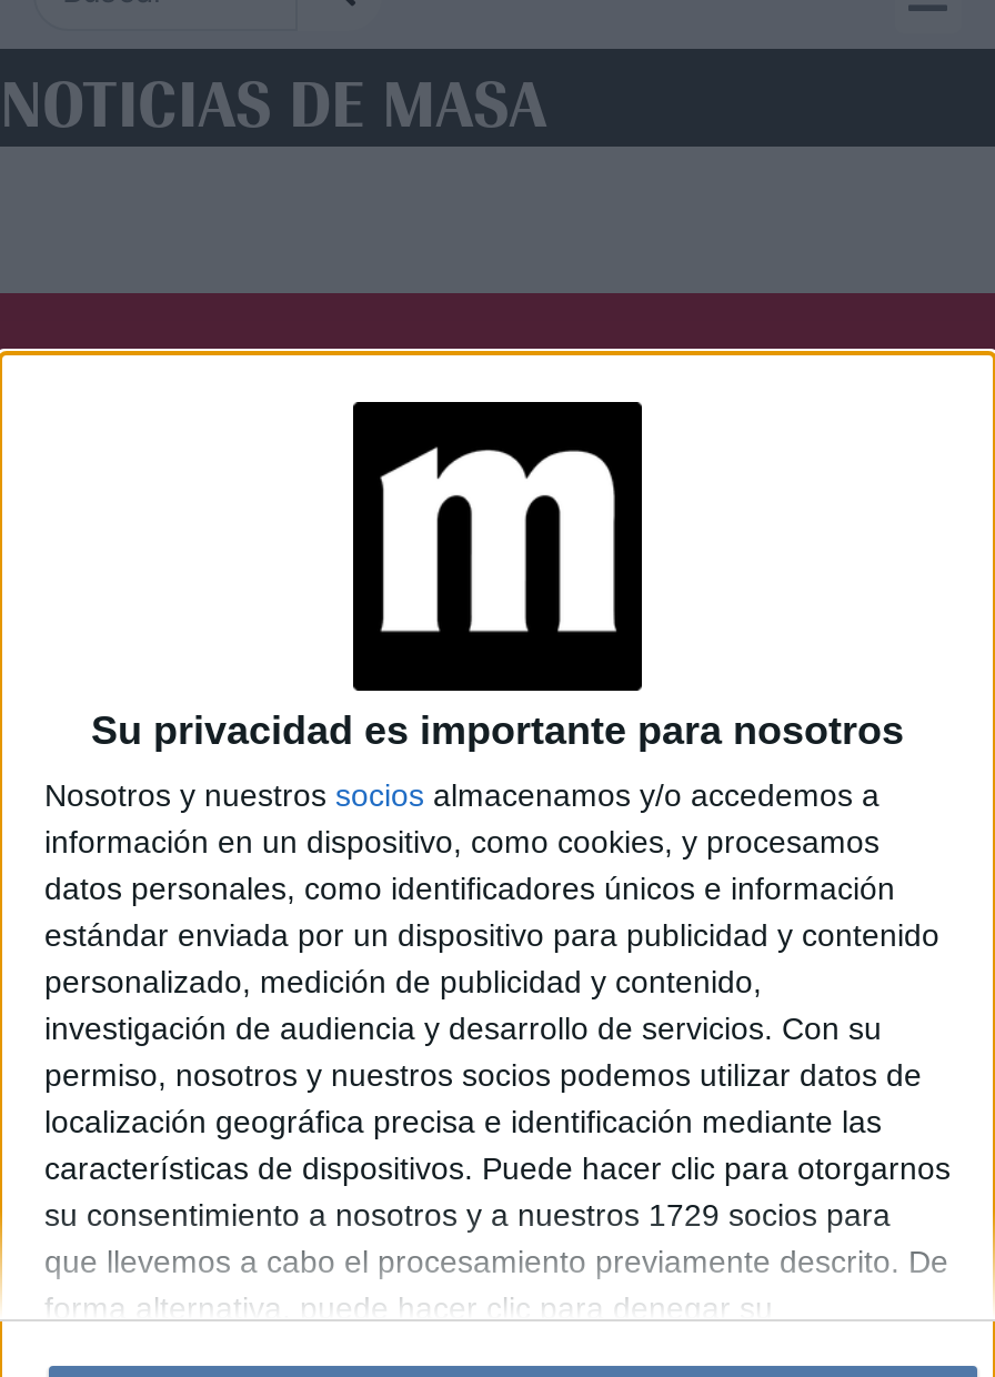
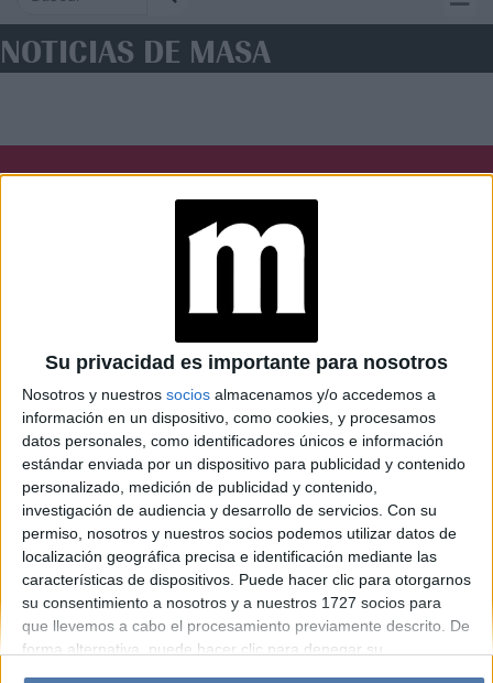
[44,1197,891,1232] su consentimiento a nosotros y a nuestros 1729 socios para -> [22,594,441,611] su consentimiento a nosotros y a nuestros 1727 socios para

